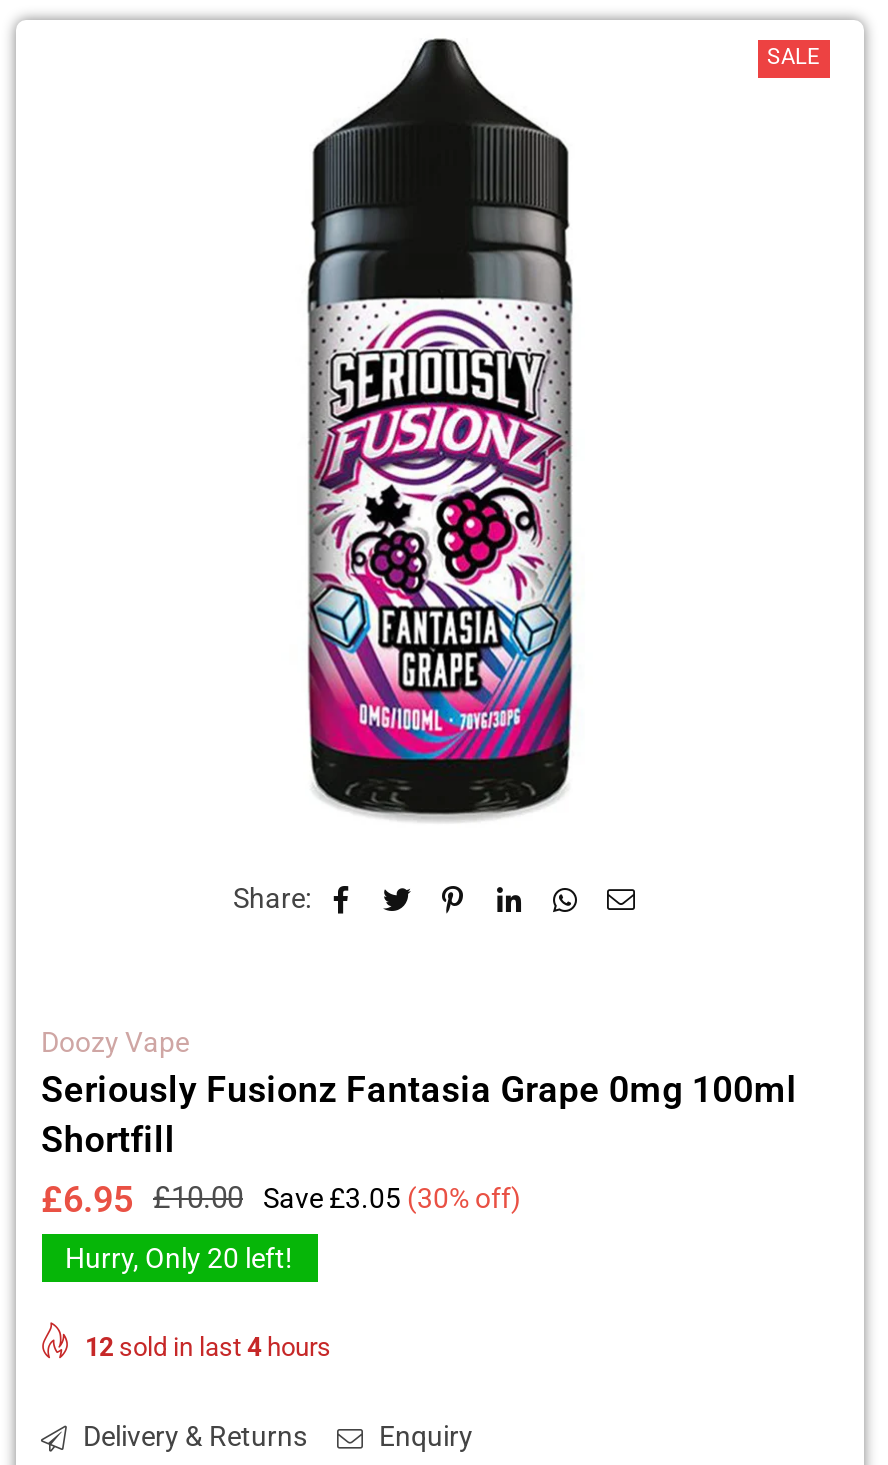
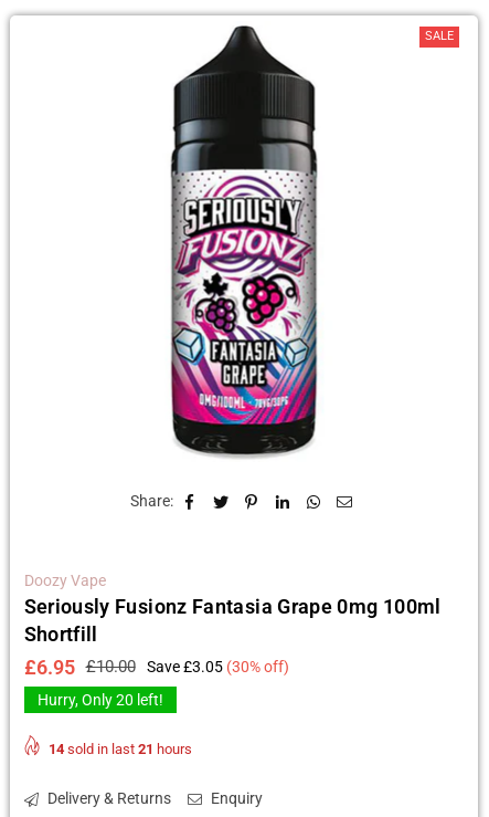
[85,1332,331,1362] 12 sold in last 4 hours -> [48,741,192,757] 14 sold in last 21 hours

